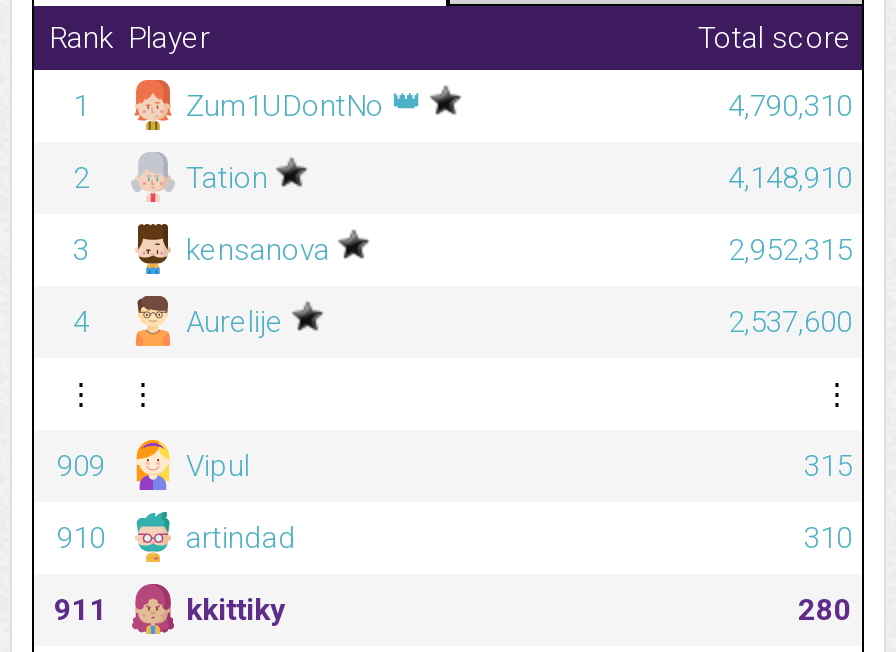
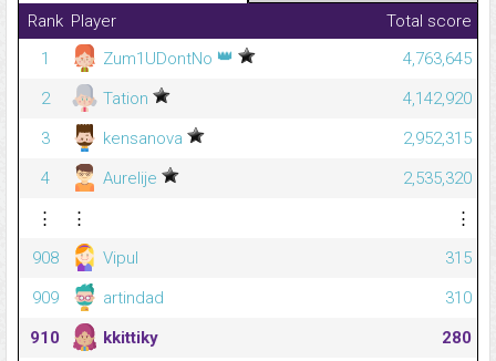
[728,88,852,124] 4,790,310 -> [403,49,472,69] 4,763,645
[728,160,852,196] 4,148,910 -> [403,89,472,109] 4,142,920
[728,304,852,340] 2,537,600 -> [403,168,472,188] 2,535,320
[57,448,105,484] 909 -> [32,248,58,268] 908
[57,520,105,556] 910 -> [32,288,58,308] 909
[54,592,286,628] 911 kkittiky -> [30,328,158,348] 910 kkittiky

